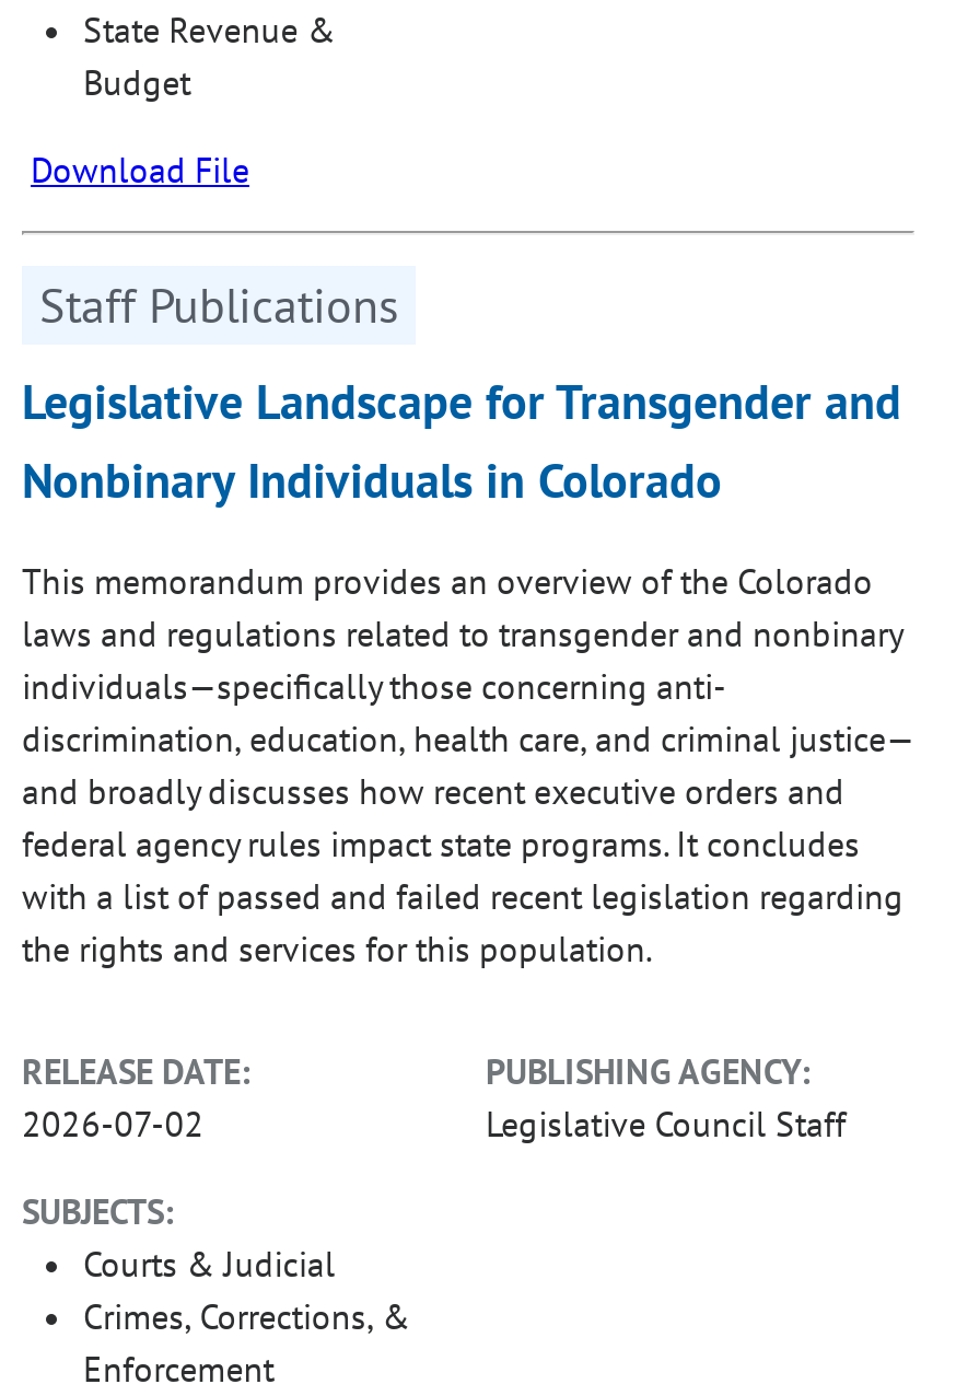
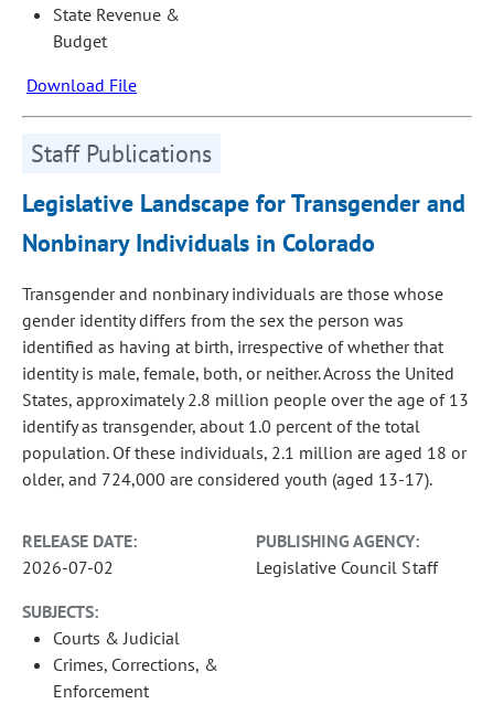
[22,559,914,971] This memorandum provides an overview of the Colorado | laws and regulations related to transgender and nonbinary | individuals—specifically those concerning anti- | discrimination, education, health care, and criminal justice— | and broadly discusses how recent executive orders and | federal agency rules impact state programs. It concludes | with a list of passed and failed recent legislation regarding | the rights and services for this population. -> [22,282,469,489] Transgender and nonbinary individuals are those whose | gender identity differs from the sex the person was | identified as having at birth, irrespective of whether that | identity is male, female, both, or neither. Across the United | States, approximately 2.8 million people over the age of 13 | identify as transgender, about 1.0 percent of the total | population. Of these individuals, 2.1 million are aged 18 or | older, and 724,000 are considered youth (aged 13-17).

